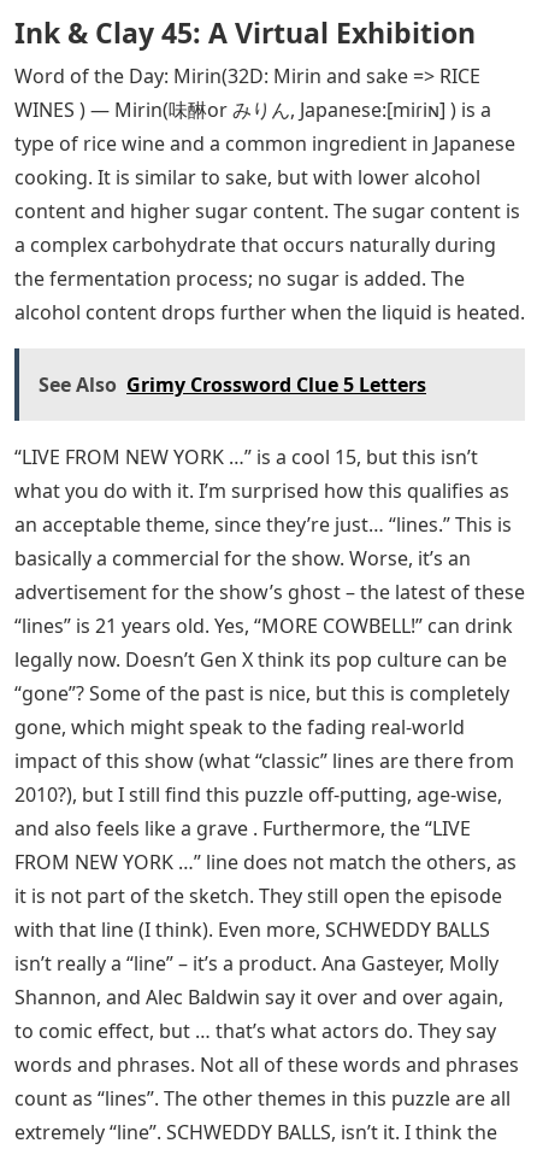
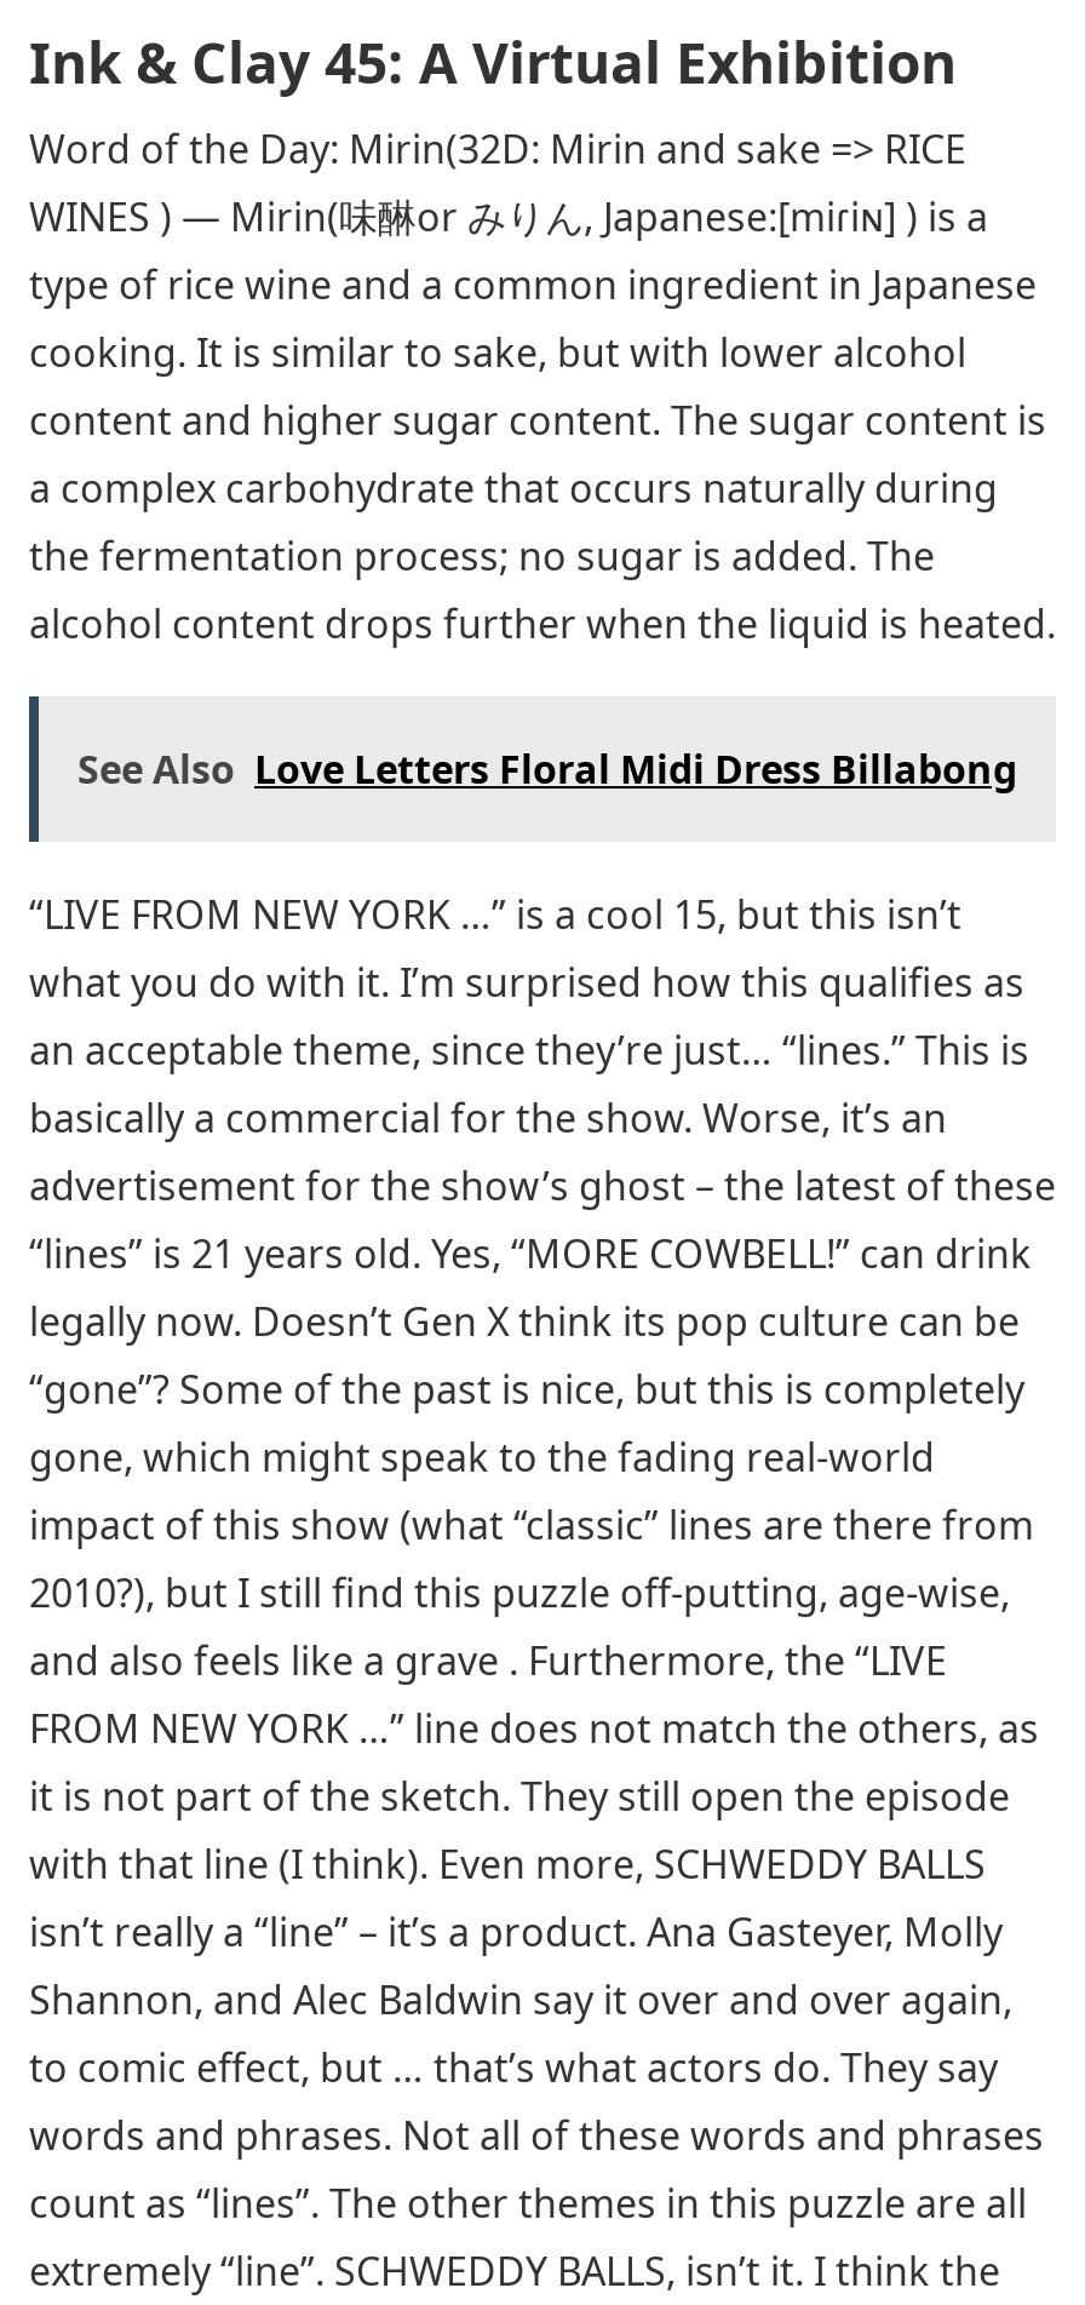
[39,371,426,398] See Also Grimy Crossword Clue 5 Letters -> [77,742,1017,796] See Also Love Letters Floral Midi Dress Billabong

